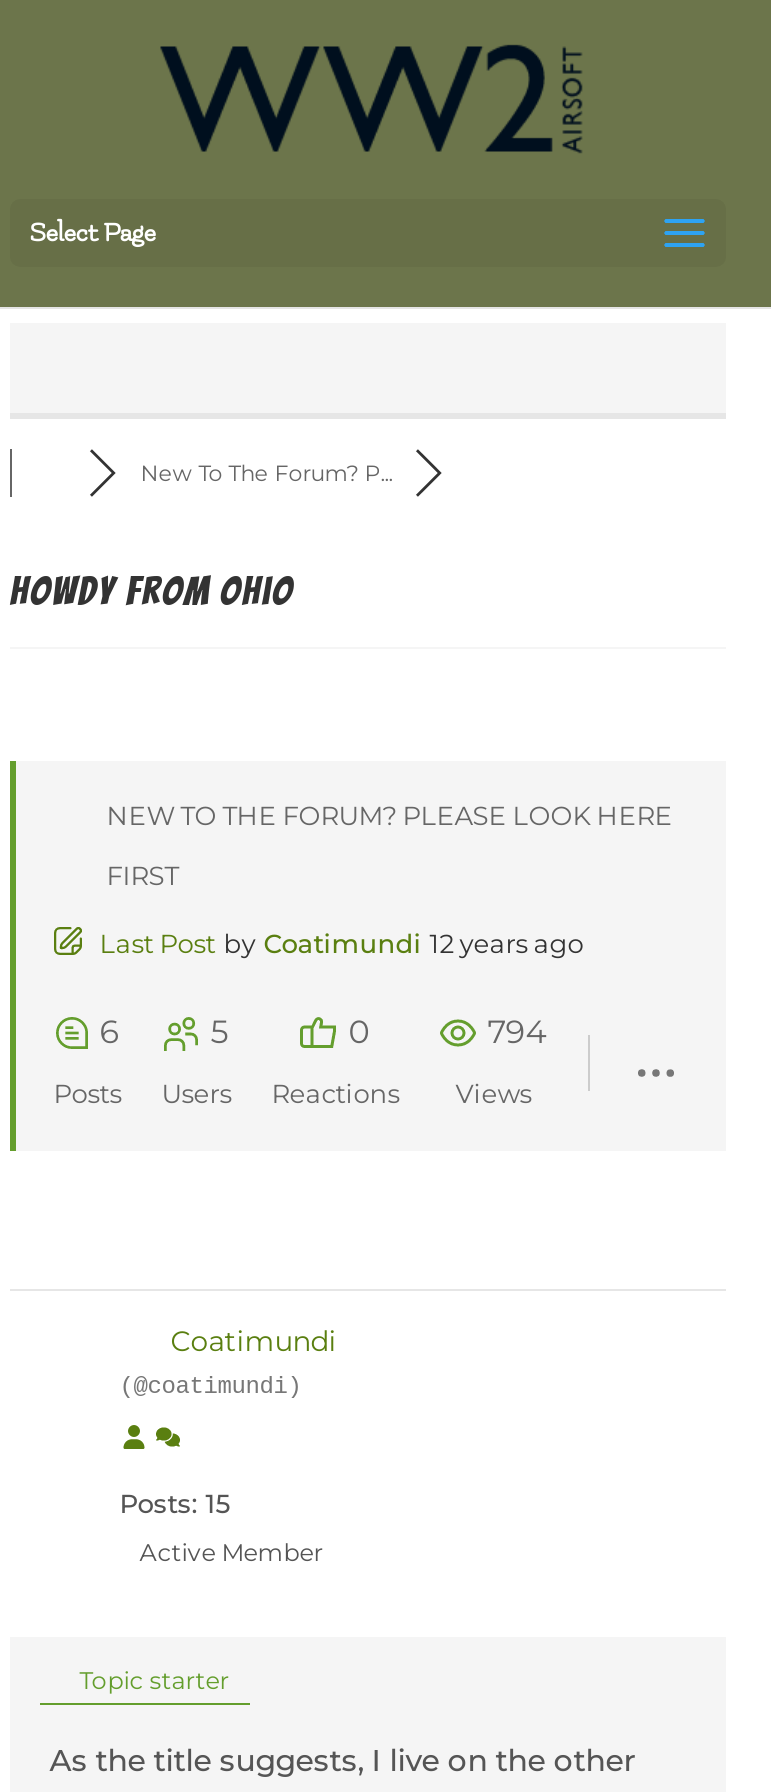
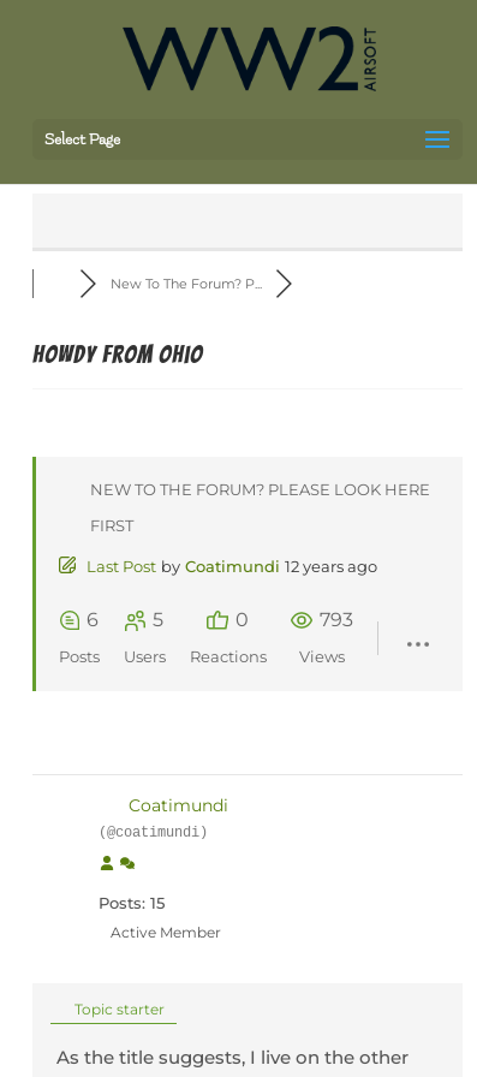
[488,1013,548,1051] 794 -> [319,608,353,631] 793

